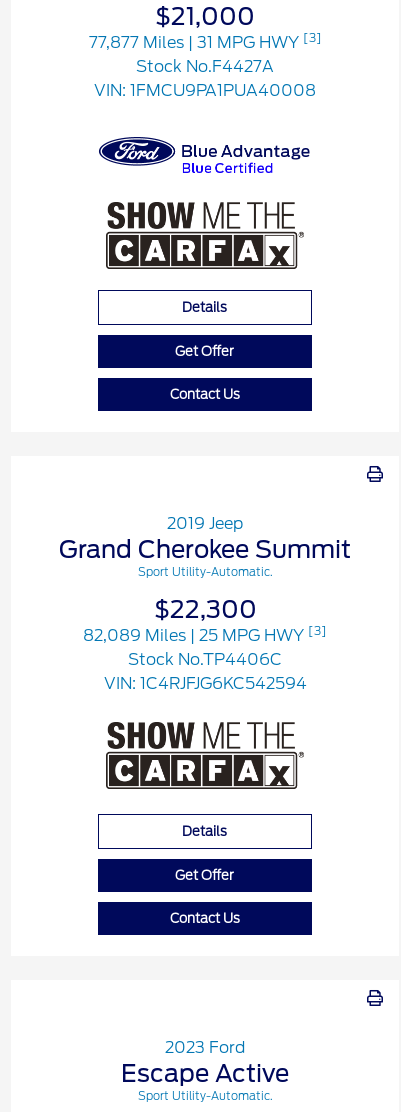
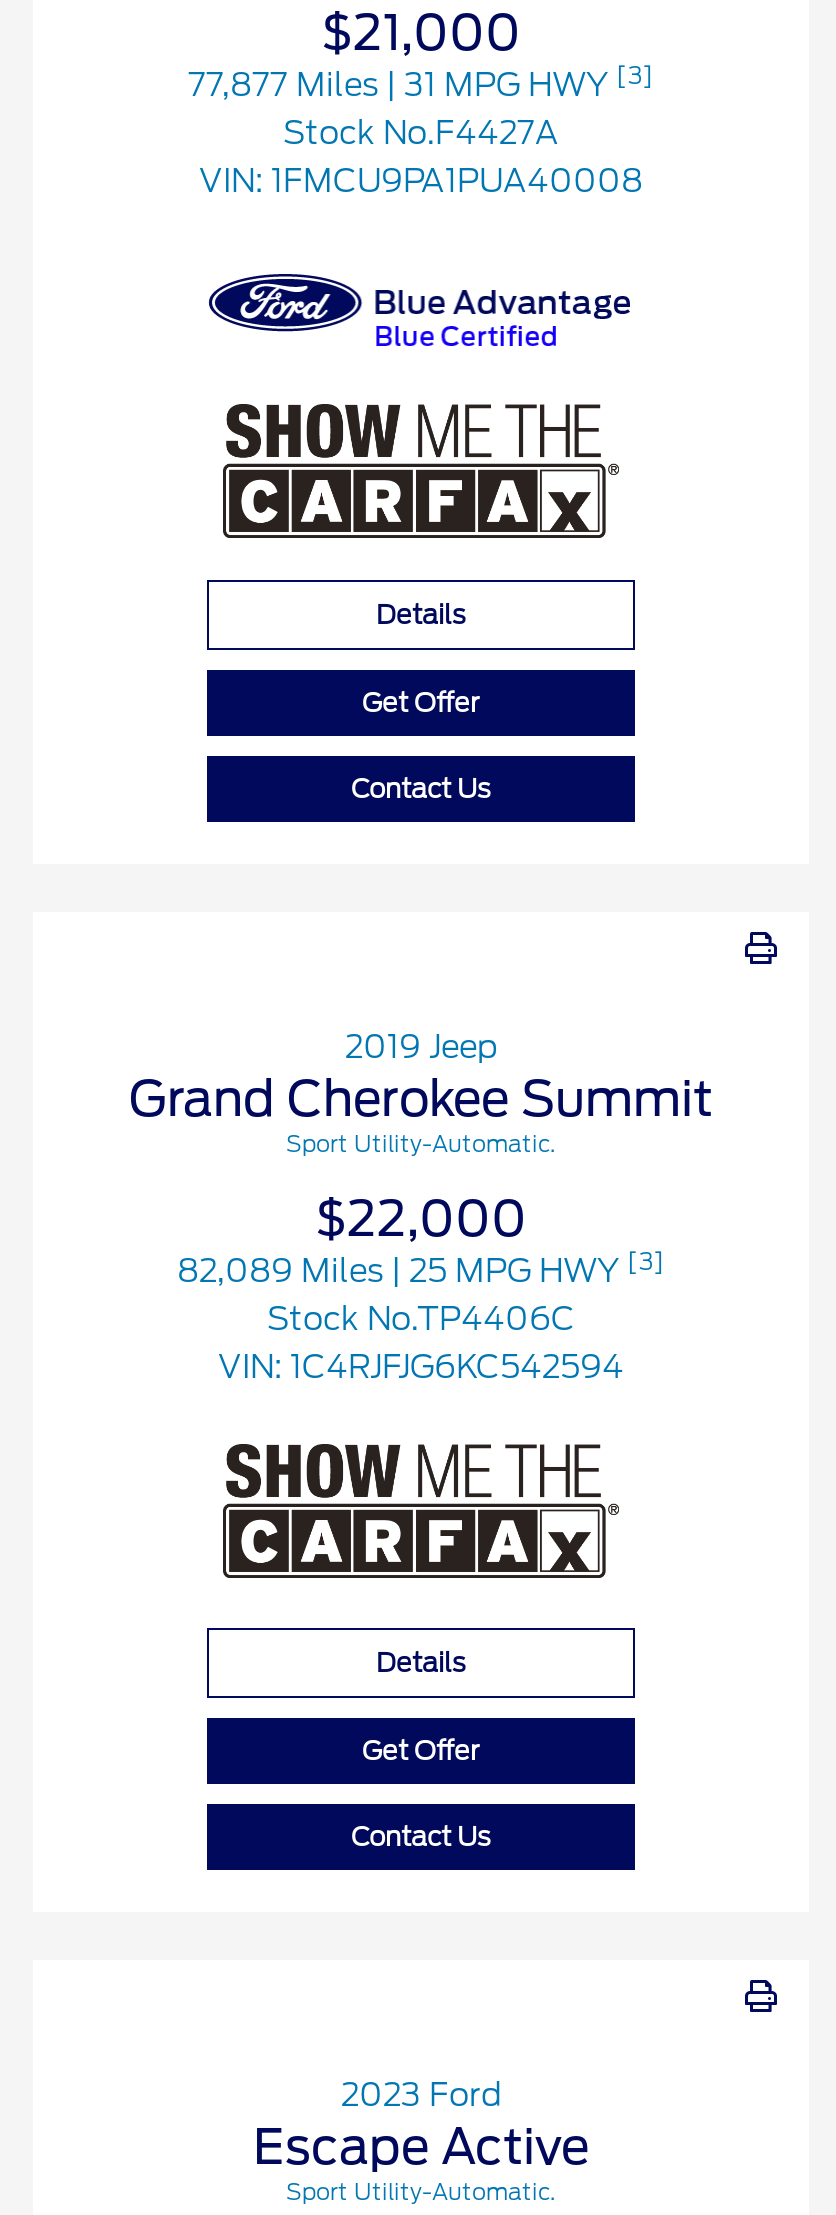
[153,595,256,624] $22,300 -> [315,1190,527,1248] $22,000

